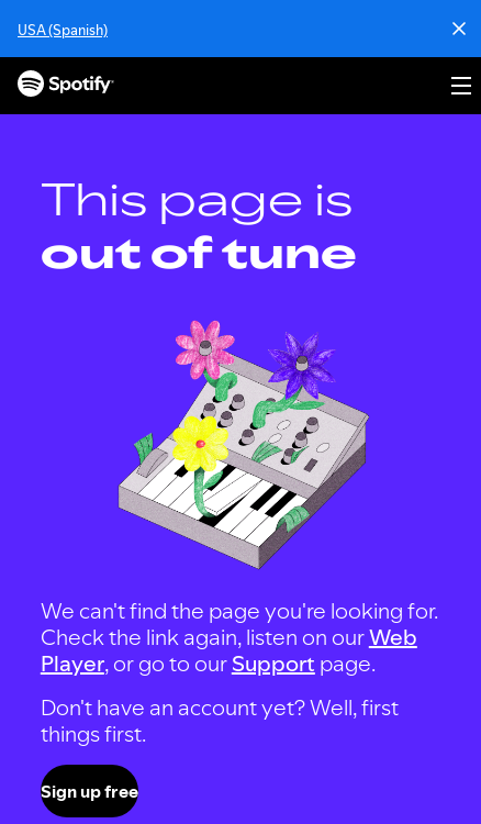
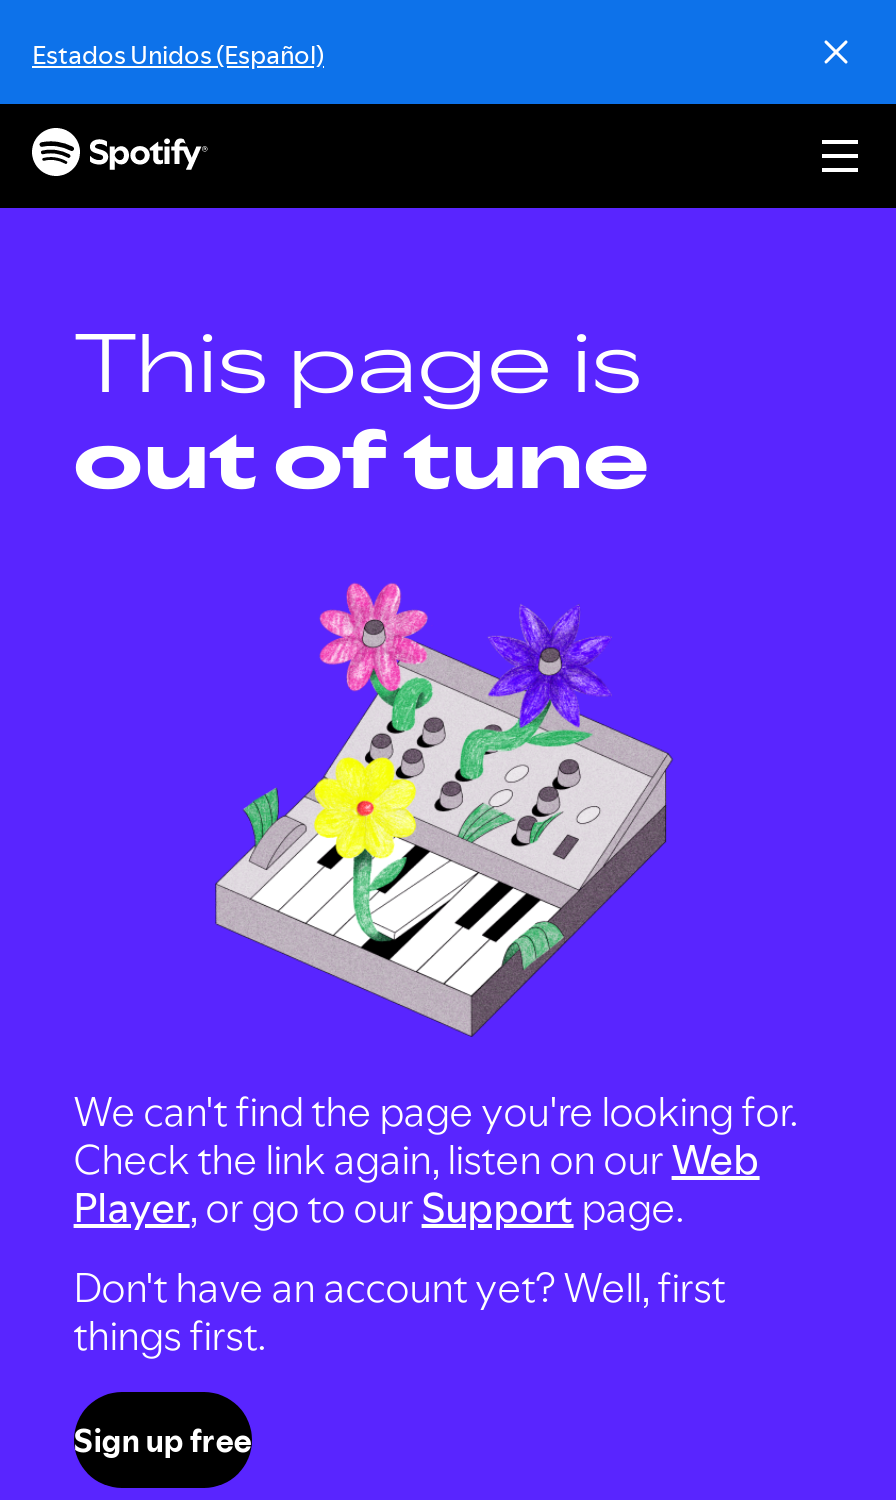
[18,20,108,40] USA (Spanish) -> [32,36,324,72] Estados Unidos (Español)

